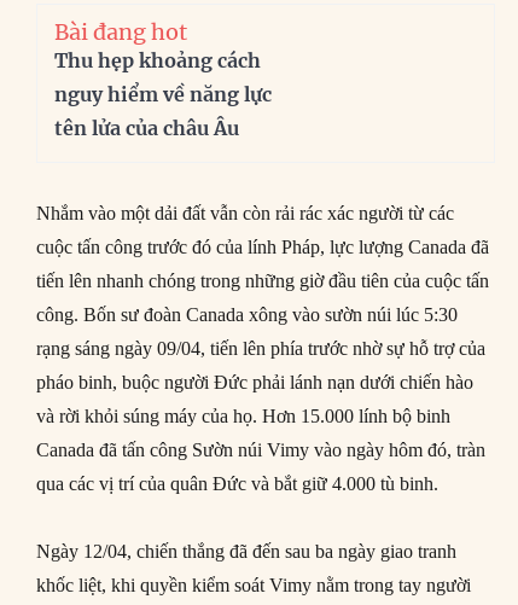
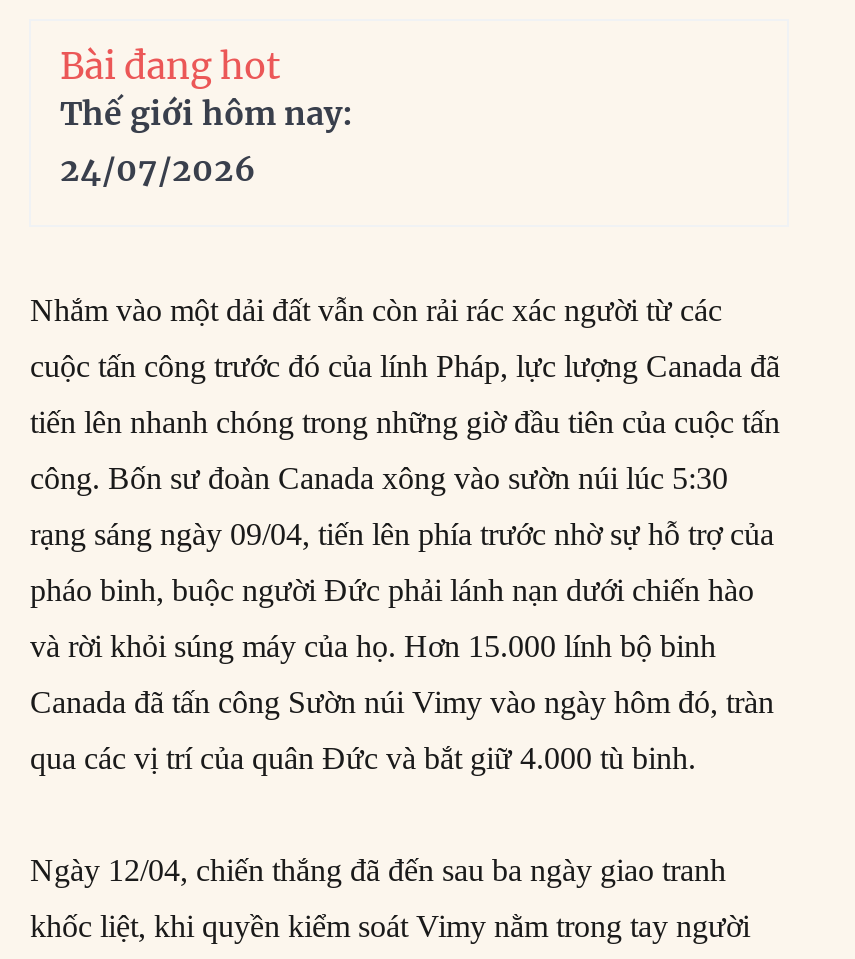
[55,49,272,141] Thu hẹp khoảng cách | nguy hiểm về năng lực | tên lửa của châu Âu -> [60,94,352,190] Thế giới hôm nay: | 24/07/2026

